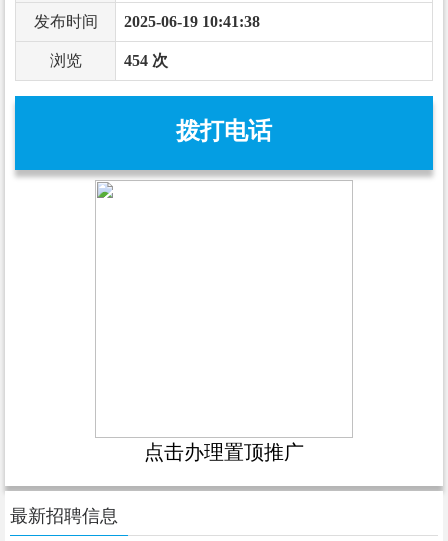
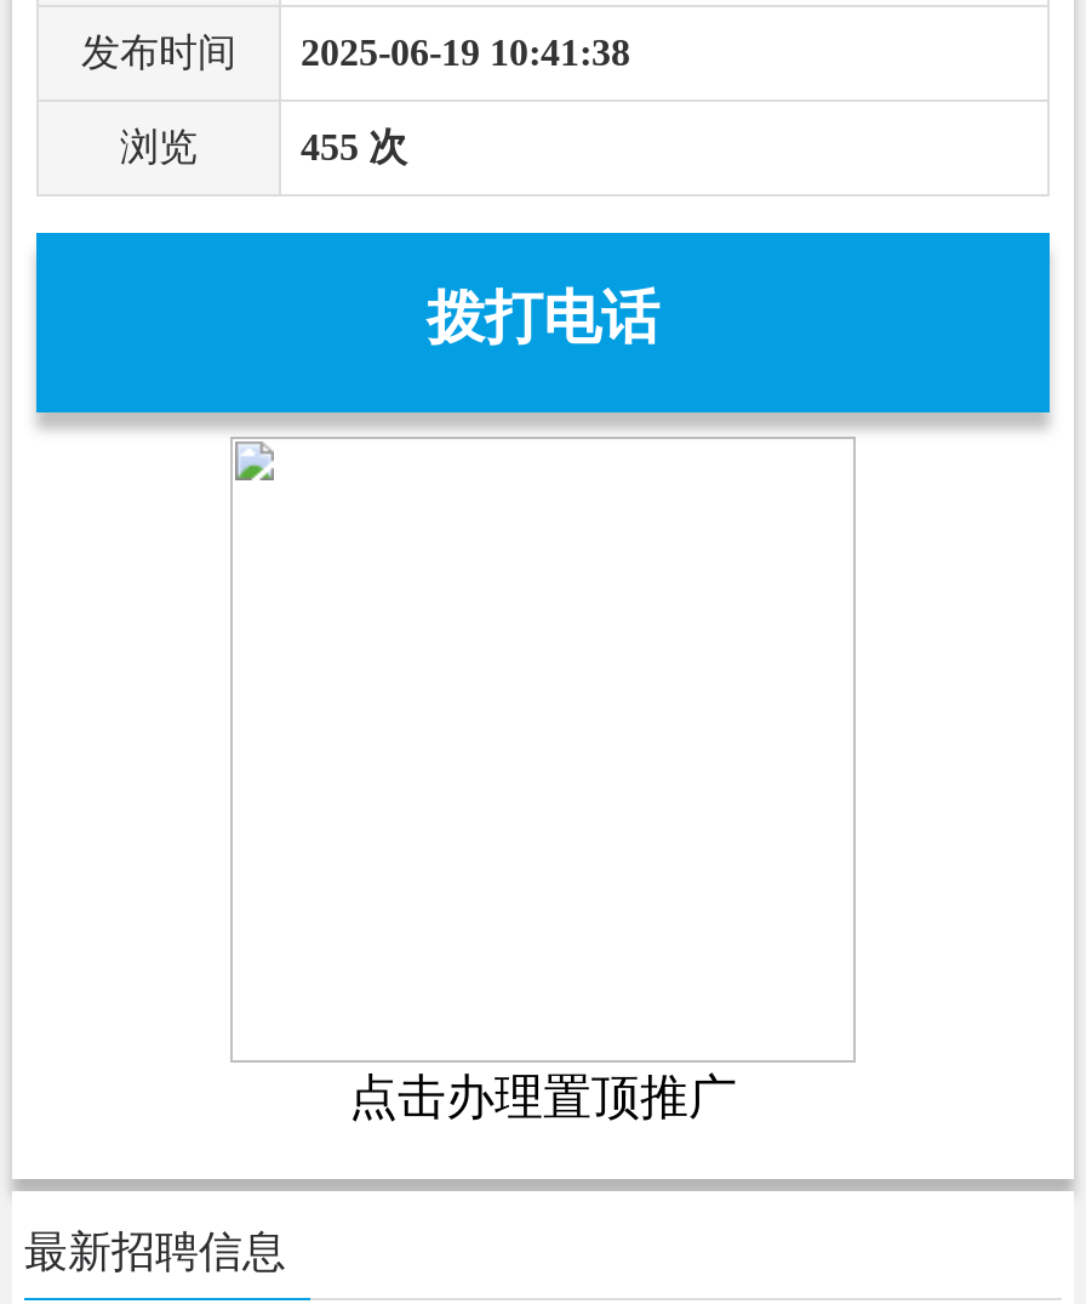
[124,52,168,69] 454 次 -> [301,126,407,167] 455 次

